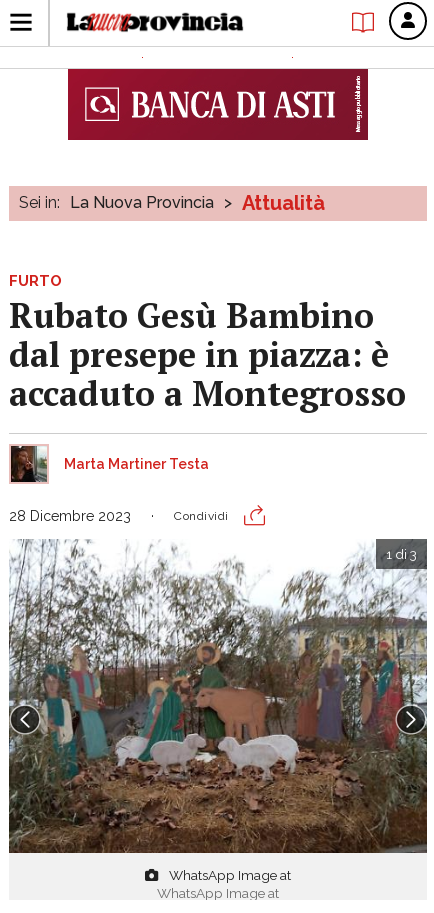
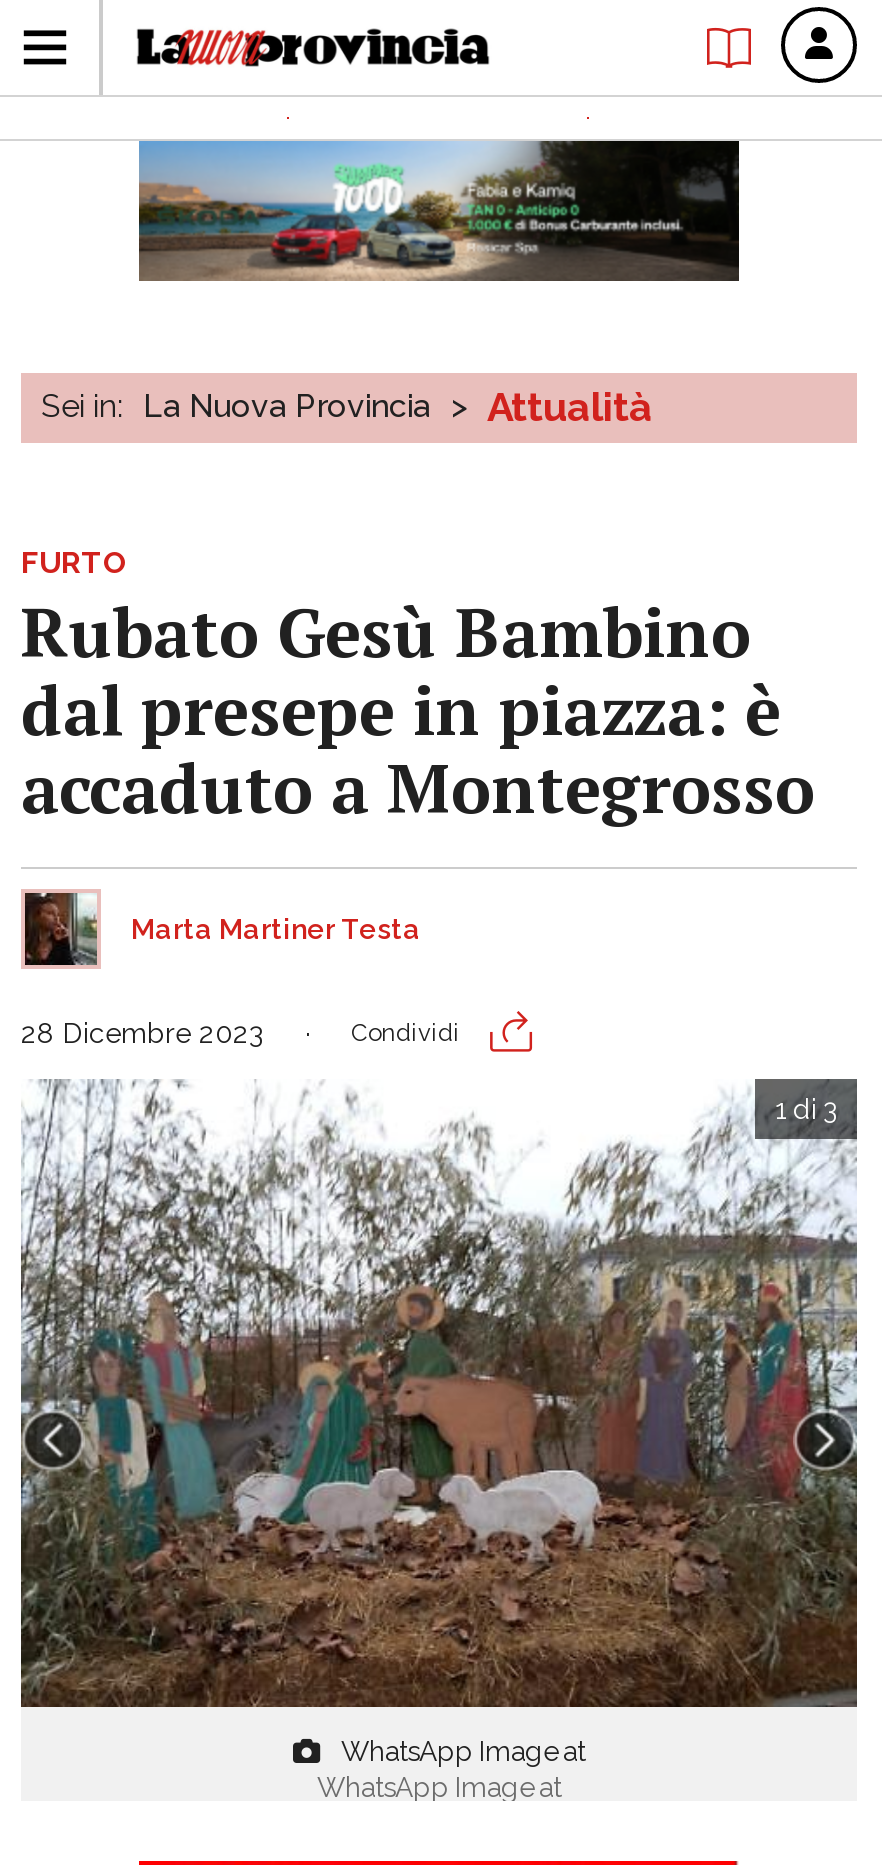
[67,68,369,141] [image] -> [137,139,741,283] [image]

